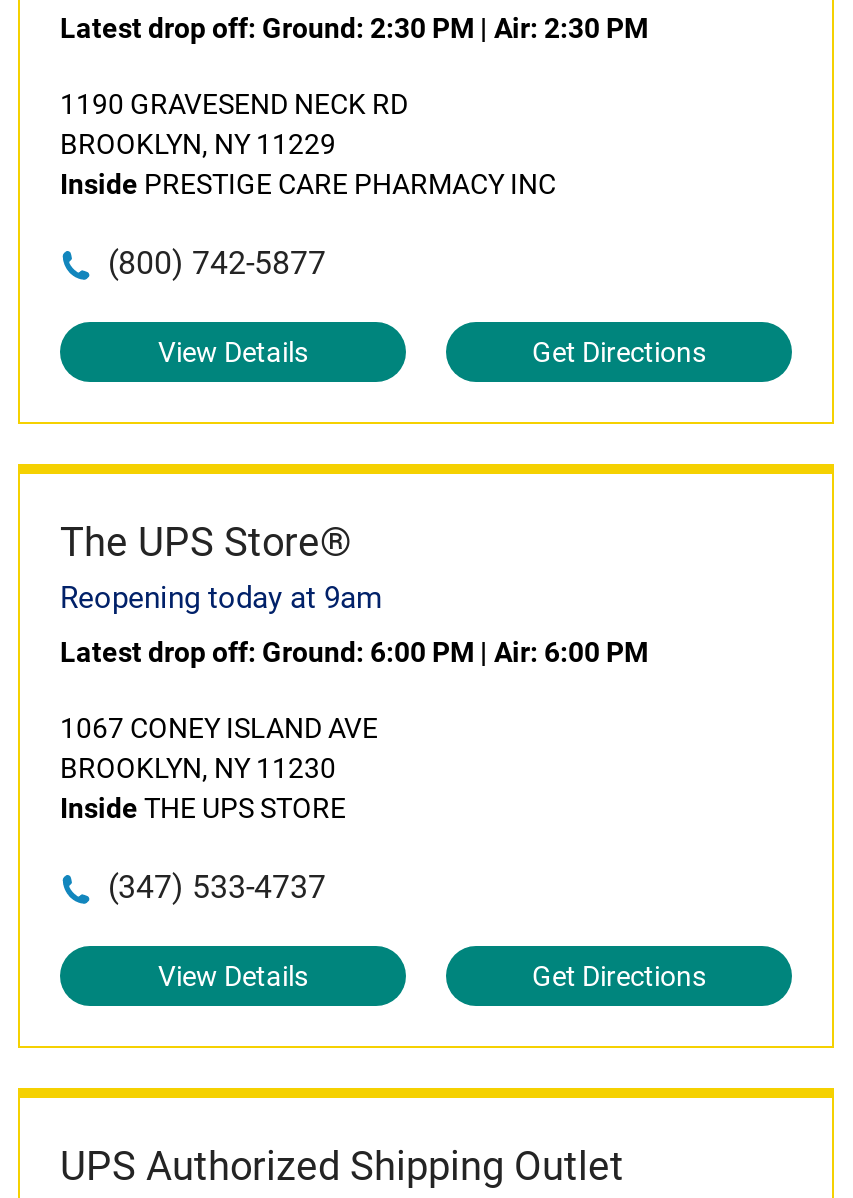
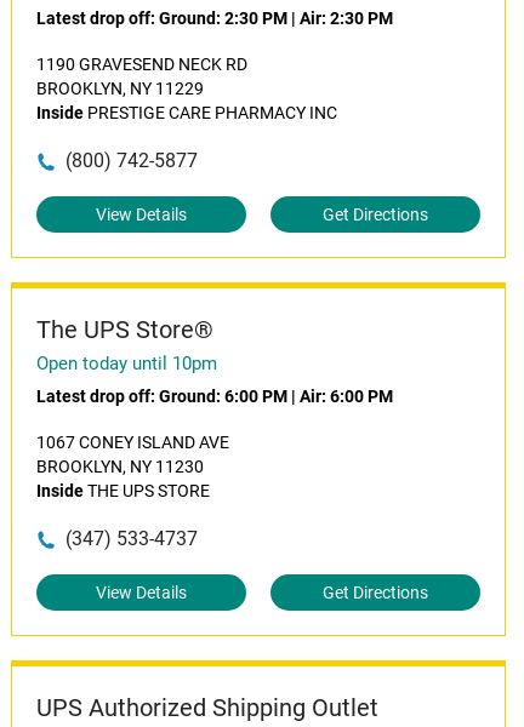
[60,580,382,616] Reopening today at 9am -> [36,353,217,374] Open today until 10pm

